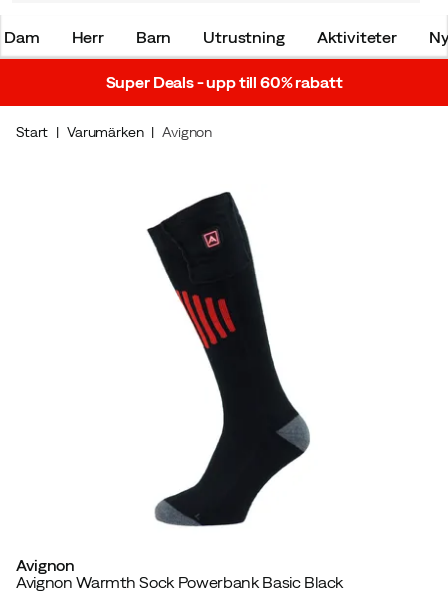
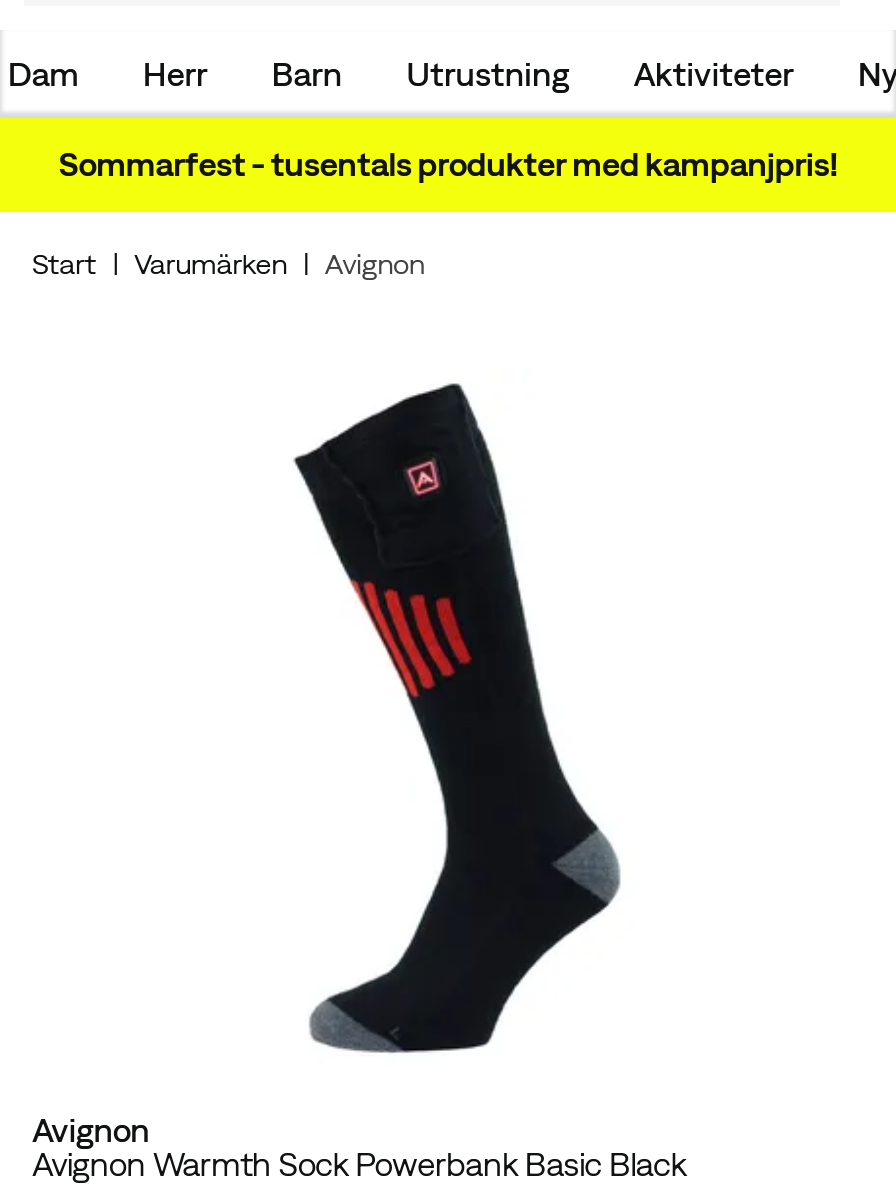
[106,73,342,91] Super Deals - upp till 60% rabatt -> [59,146,837,182] Sommarfest - tusentals produkter med kampanjpris!

